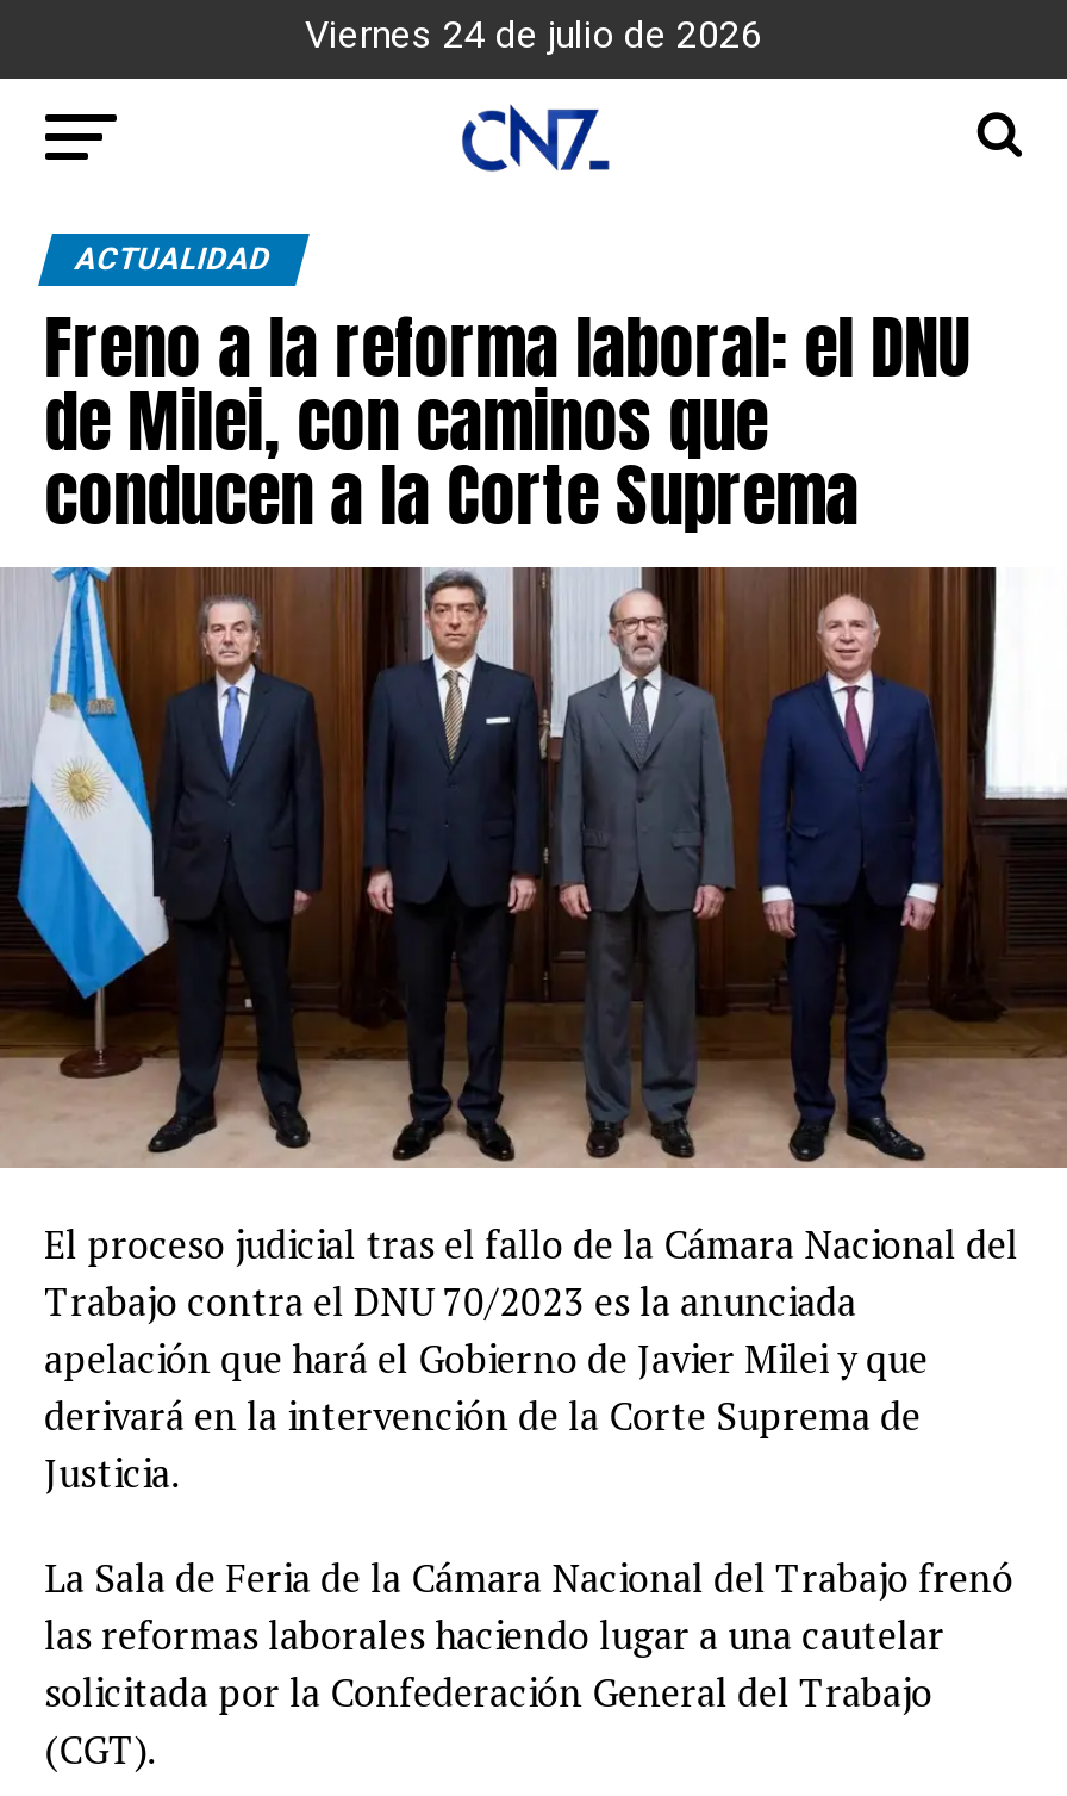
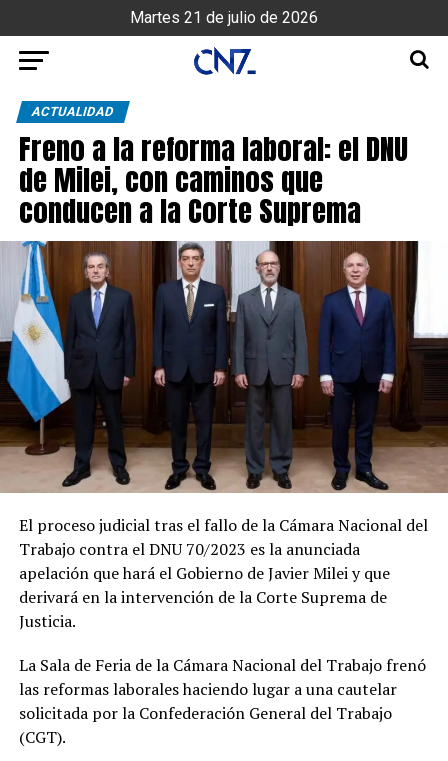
[305,12,762,57] Viernes 24 de julio de 2026 -> [130,8,318,27] Martes 21 de julio de 2026

